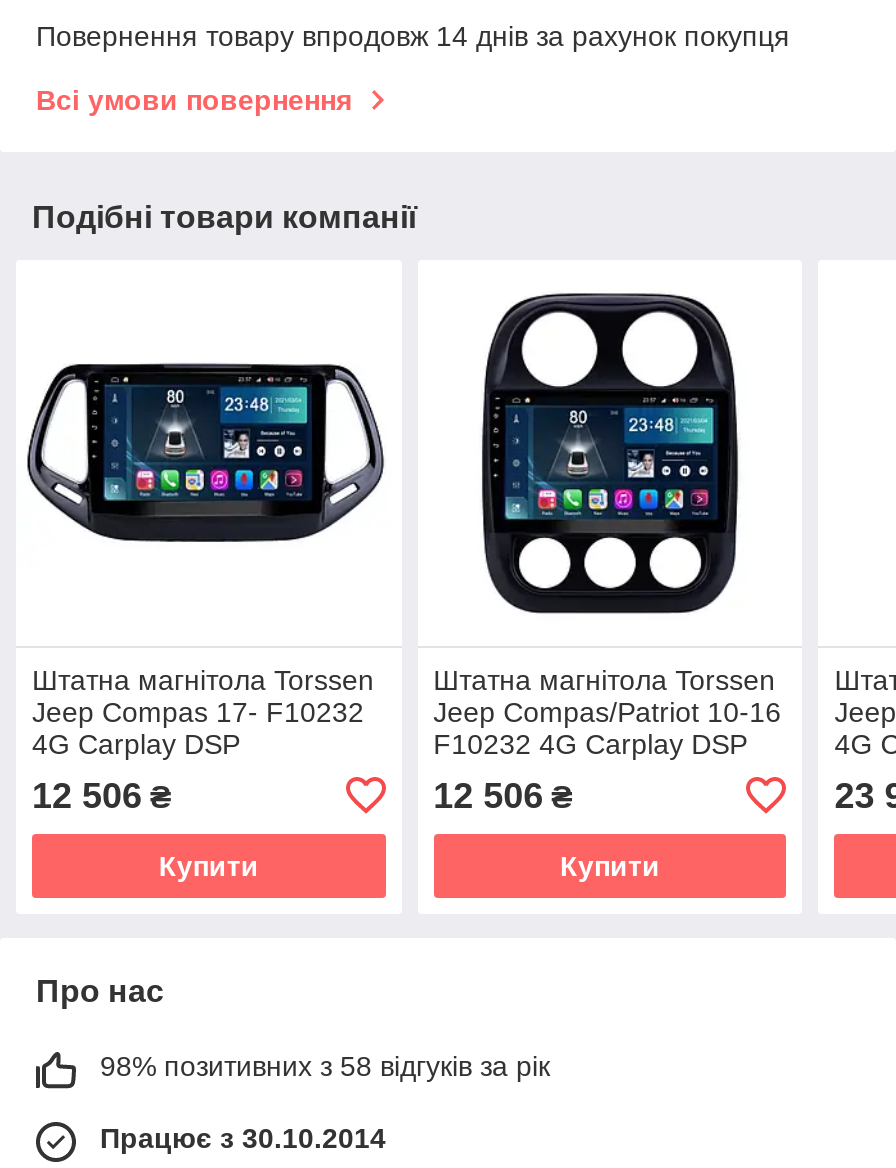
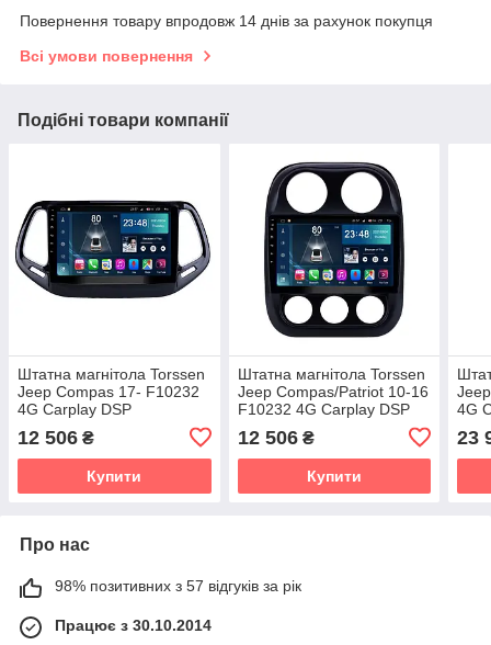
[100,1050,550,1082] 98% позитивних з 58 відгуків за рік -> [55,577,301,594] 98% позитивних з 57 відгуків за рік

